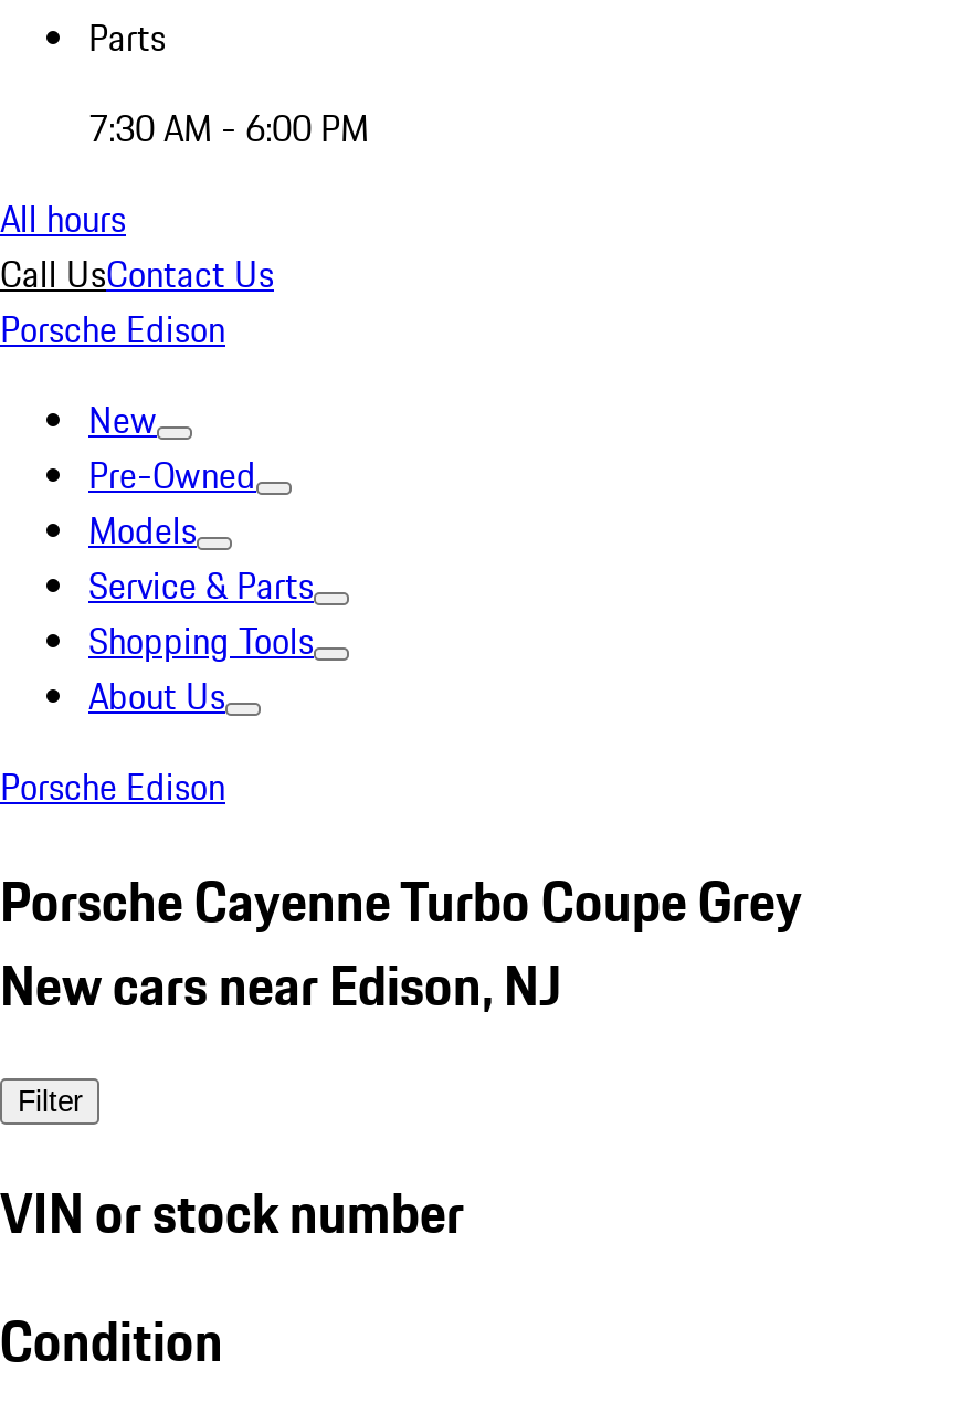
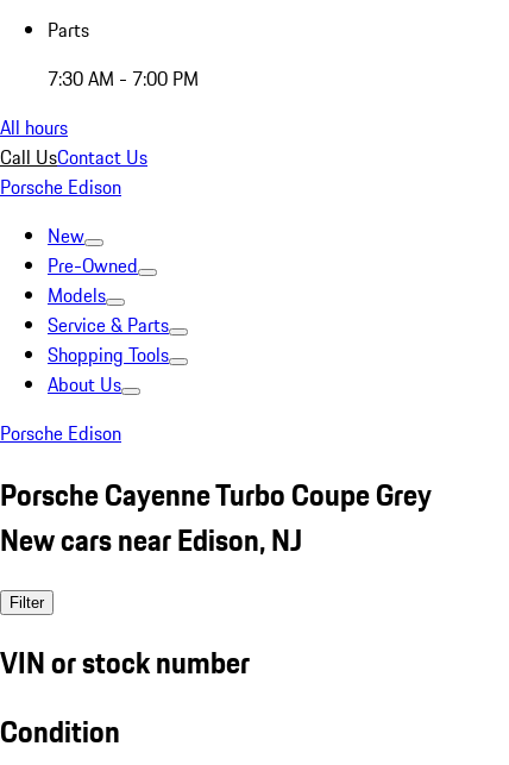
[88,102,369,155] 7:30 AM - 6:00 PM -> [48,64,199,93] 7:30 AM - 7:00 PM

